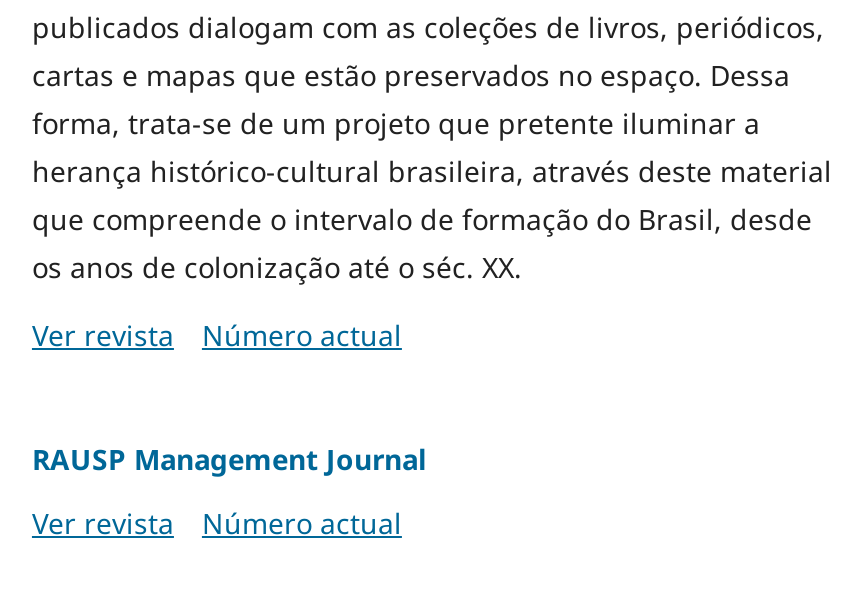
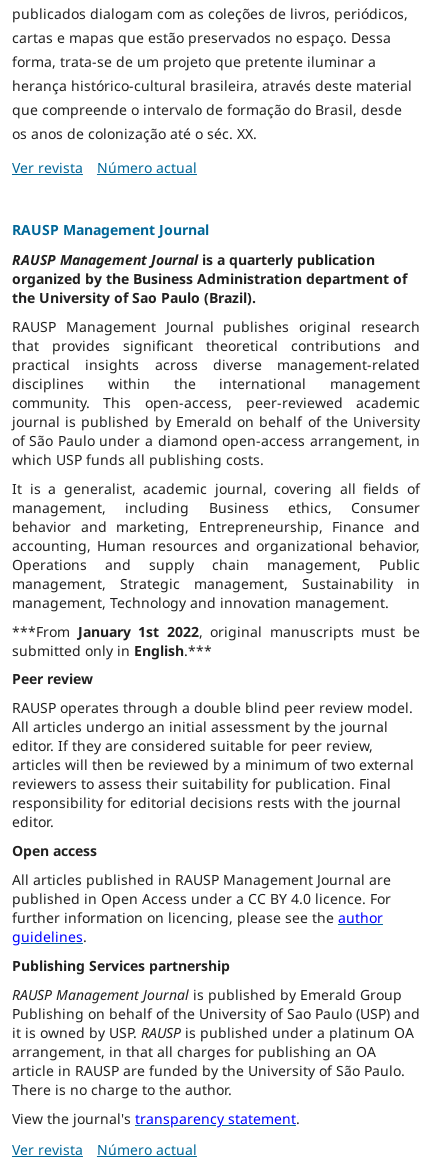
none -> [12,249,420,1128] RAUSP Management Journal is a quarterly publication | organized by the Business Administration department of | the University of Sao Paulo (Brazil). | RAUSP Management Journal publishes original research | that provides significant theoretical contributions and | practical insights across diverse management-related | disciplines within the international management | community. This open-access, peer-reviewed academic | journal is published by Emerald on behalf of the University | of São Paulo under a diamond open-access arrangement, in | which USP funds all publishing costs. | It is a generalist, academic journal, covering all fields of | management, including Business ethics, Consumer | behavior and marketing, Entrepreneurship, Finance and | accounting, Human resources and organizational behavior, | Operations and supply chain management, Public | management, Strategic management, Sustainability in | management, Technology and innovation management. | ***From January 1st 2022, original manuscripts must be | submitted only in English.*** | Peer review | RAUSP operates through a double blind peer review model. | All articles undergo an initial assessment by the journal | editor. If they are considered suitable for peer review, | articles will then be reviewed by a minimum of two external | reviewers to assess their suitability for publication. Final | responsibility for editorial decisions rests with the journal | editor. | Open access | All articles published in RAUSP Management Journal are | published in Open Access under a CC BY 4.0 licence. For | further information on licencing, please see the author | guidelines. | Publishing Services partnership | RAUSP Management Journal is published by Emerald Group | Publishing on behalf of the University of Sao Paulo (USP) and | it is owned by USP. RAUSP is published under a platinum OA | arrangement, in that all charges for publishing an OA | article in RAUSP are funded by the University of São Paulo. | There is no charge to the author. | View the journal's transparency statement.

